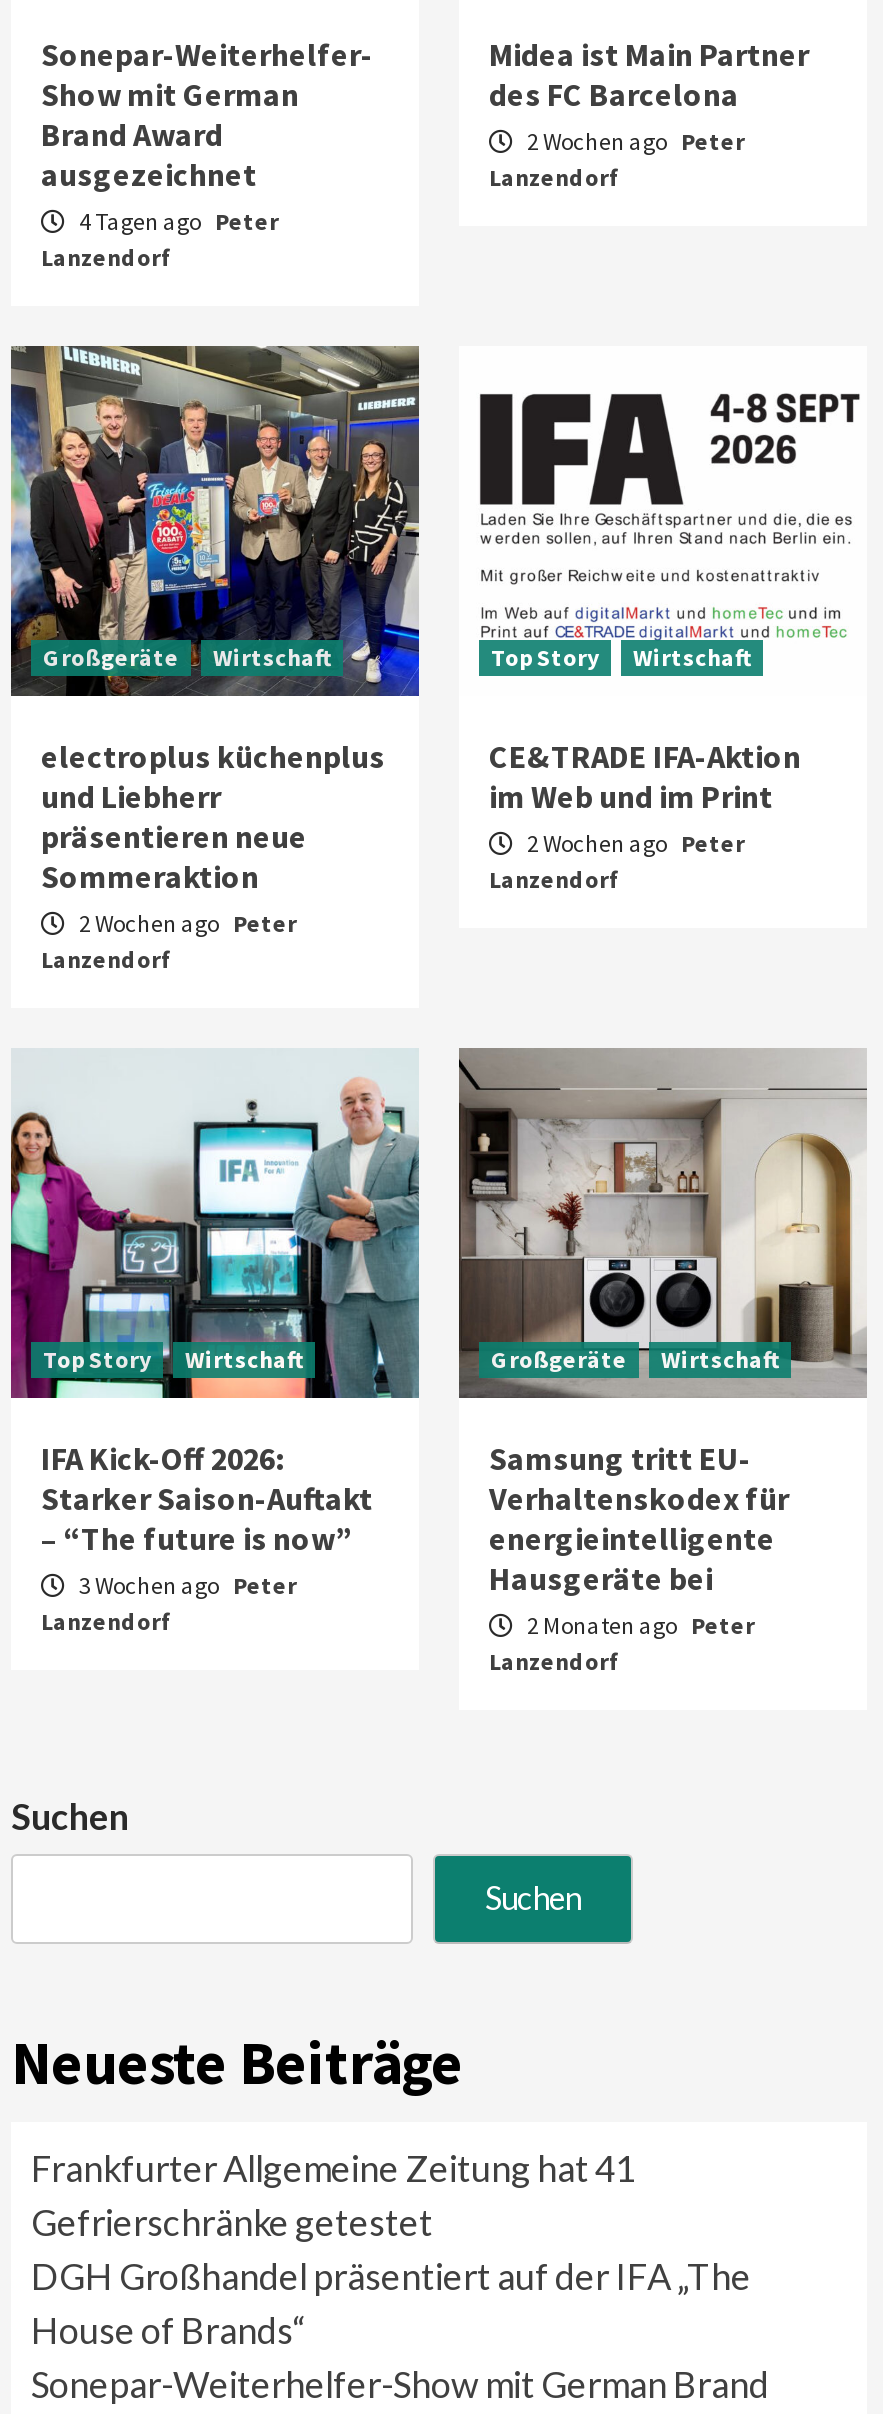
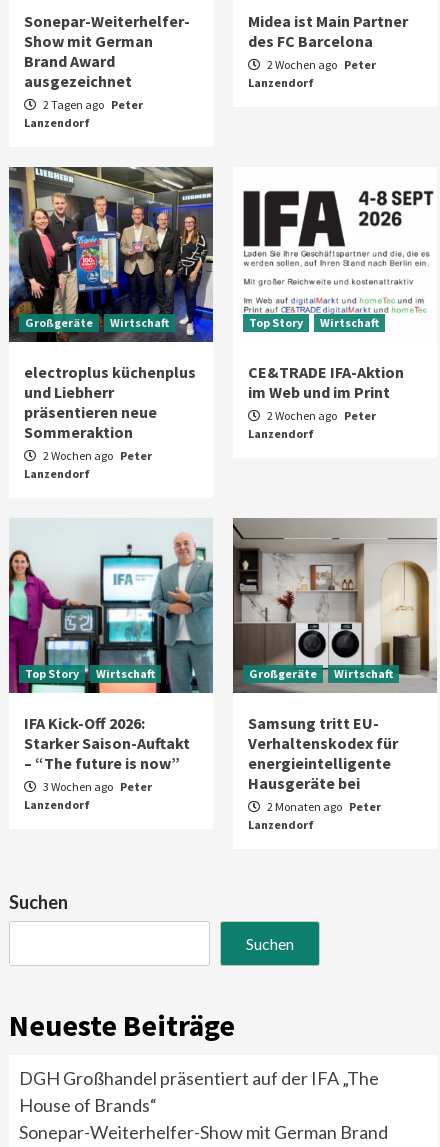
[75,206,279,236] 4 Tagen ago Peter -> [41,97,143,112] 2 Tagen ago Peter
[31,2146,635,2244] Frankfurter Allgemeine Zeitung hat 41 | Gefrierschränke getestet -> none

